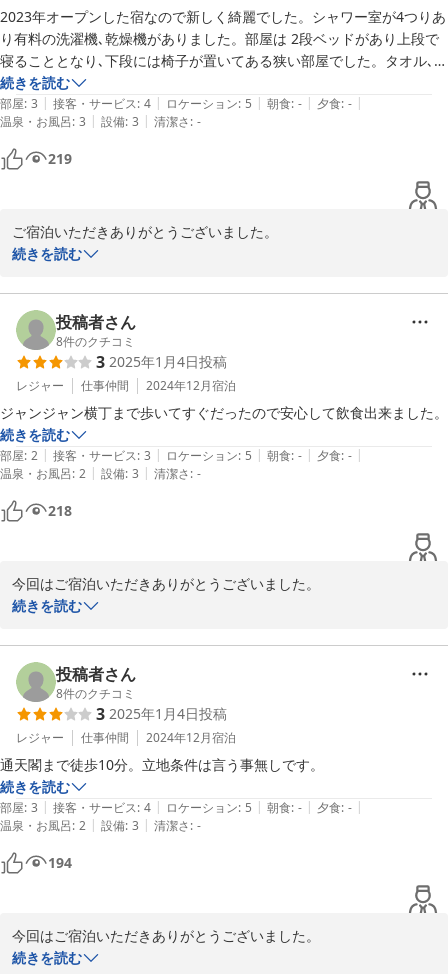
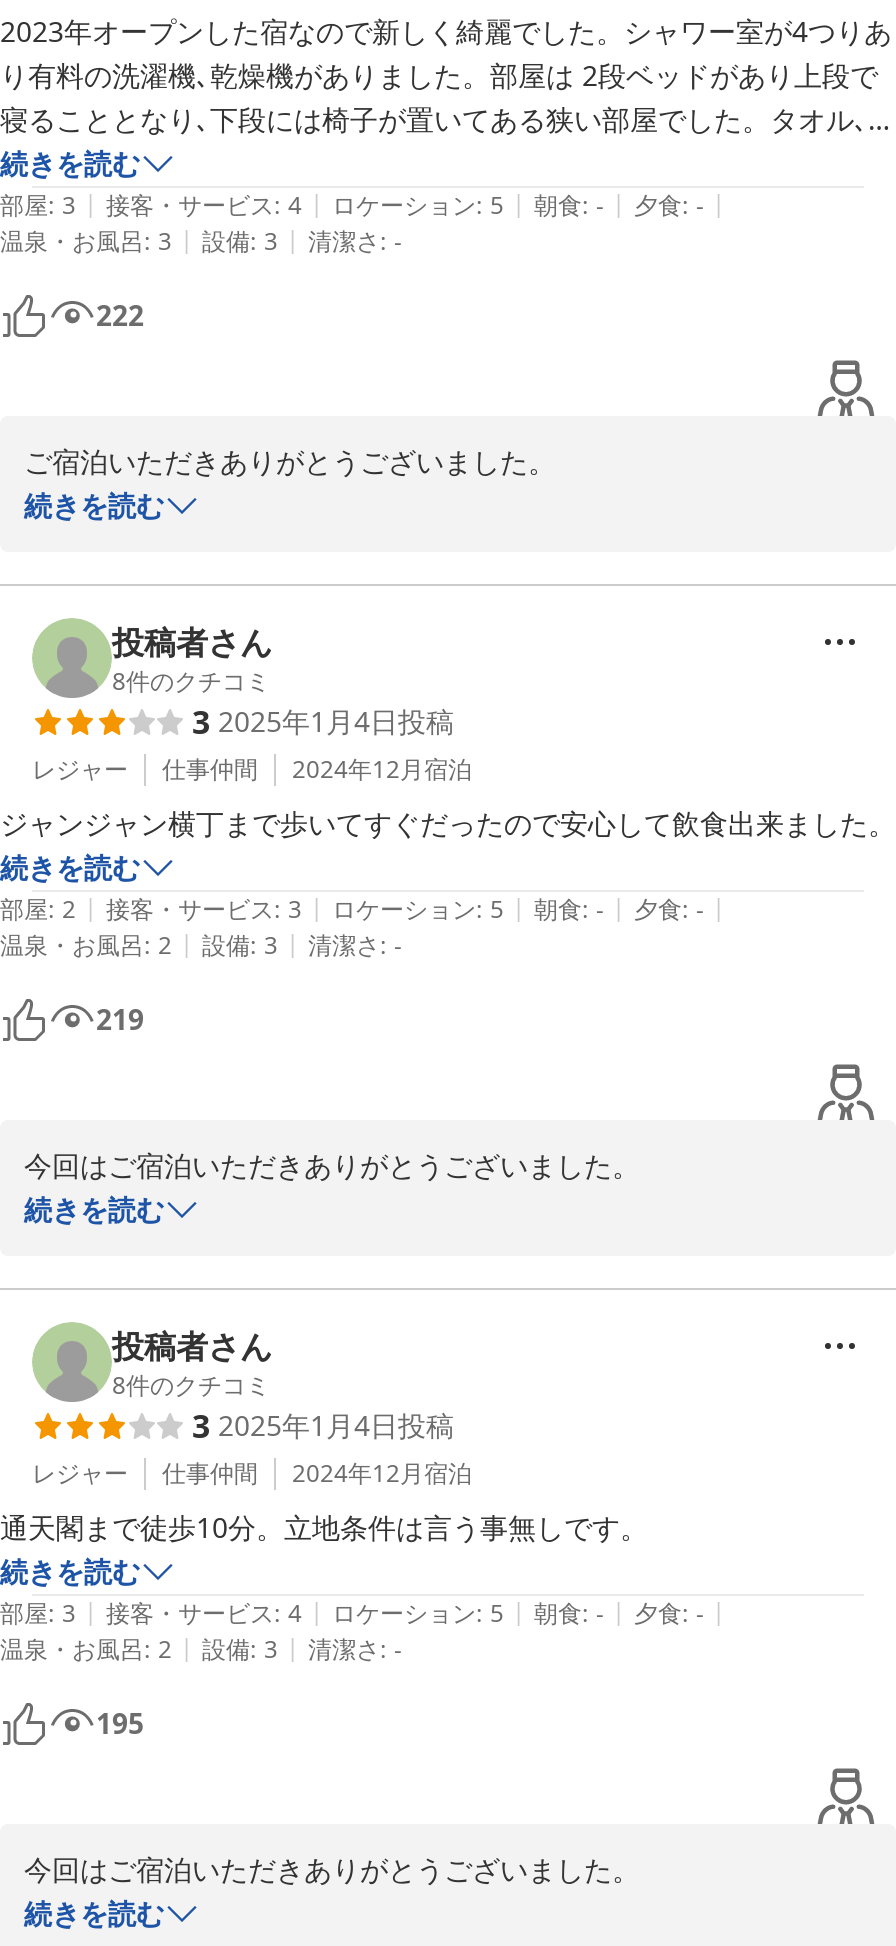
[48,149,72,168] 219 -> [96,296,144,334] 222
[48,501,72,520] 218 -> [96,1000,144,1038] 219
[48,853,72,872] 194 -> [96,1704,144,1742] 195

